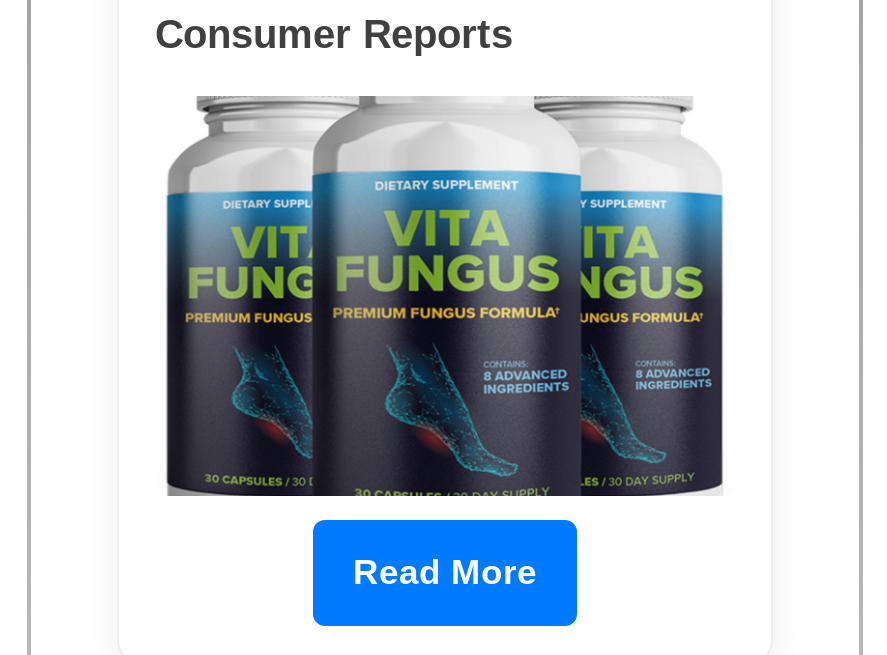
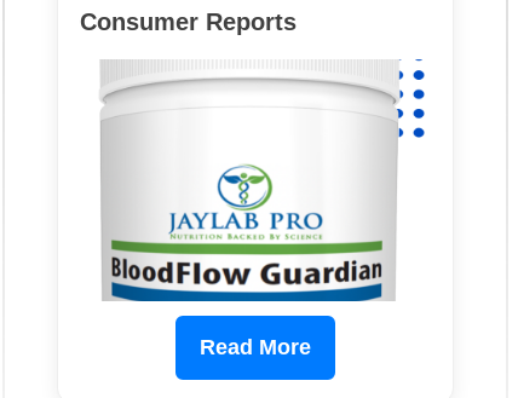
[165,95,725,499] [image] -> [87,58,426,302] [image]

